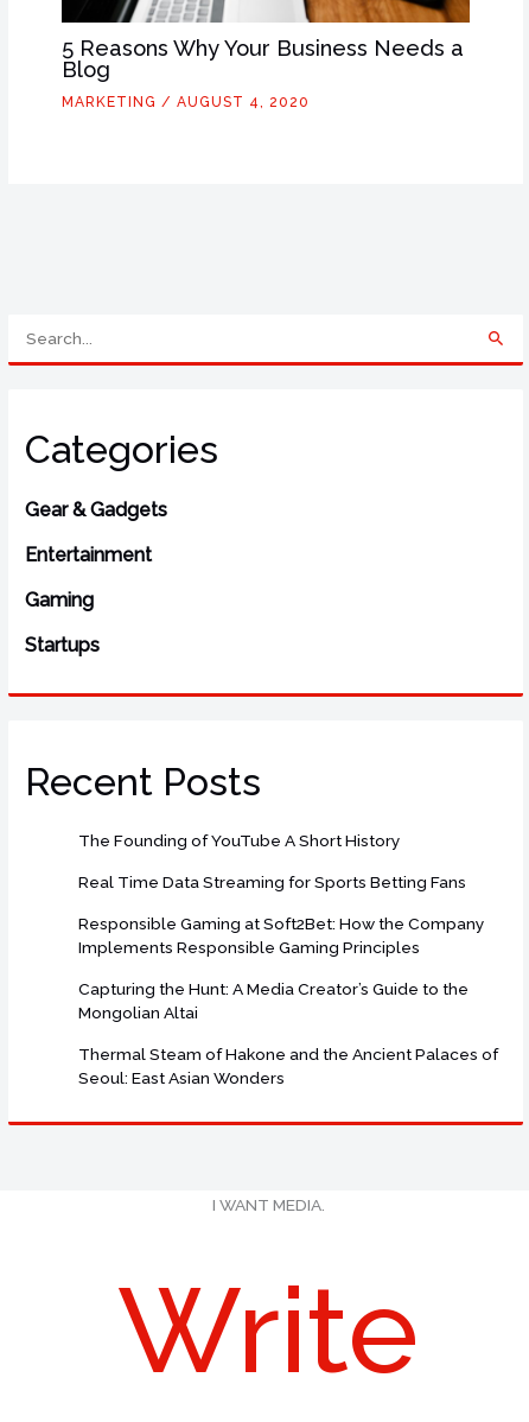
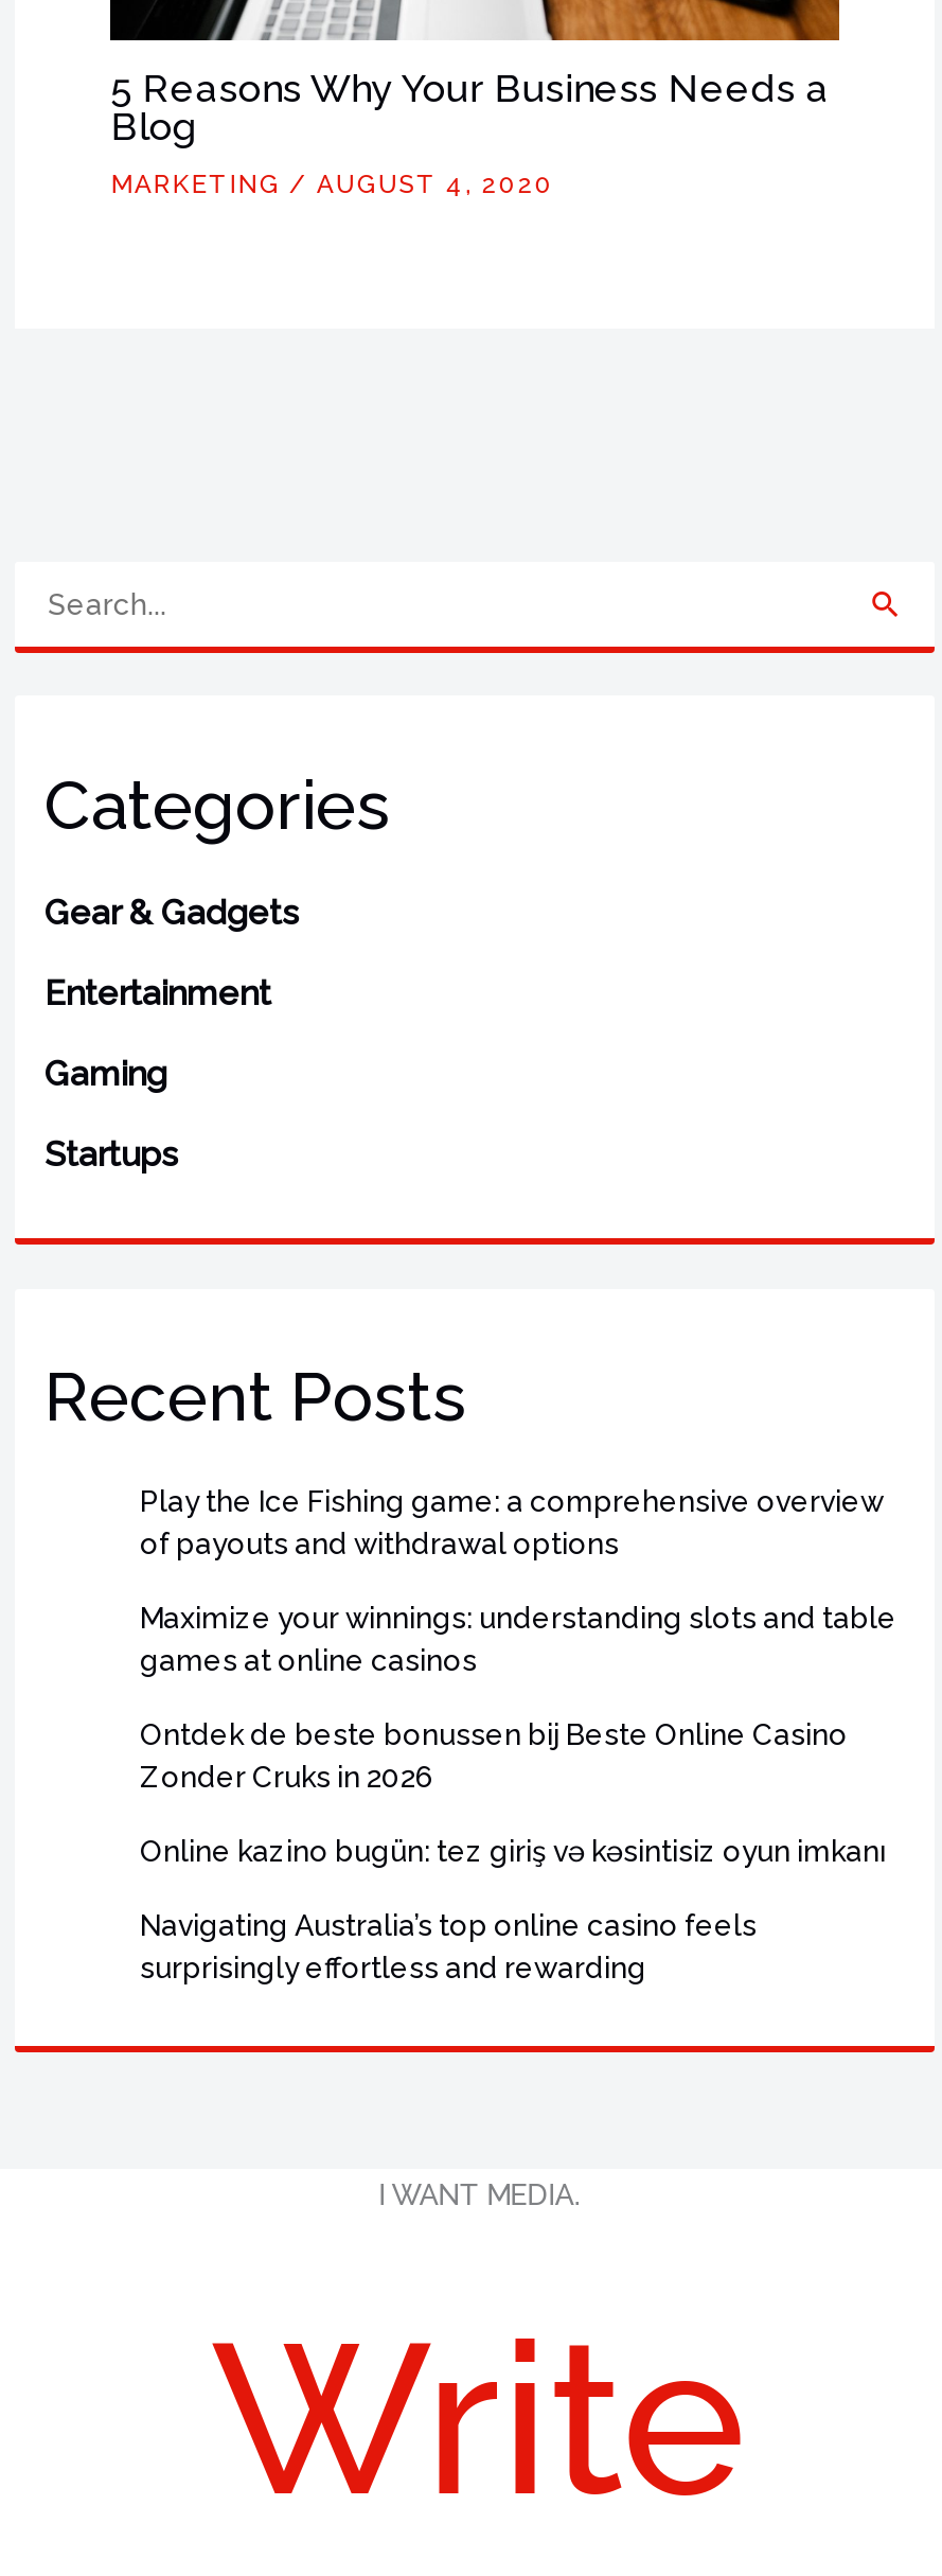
[78,831,400,850] The Founding of YouTube A Short History -> [140,1483,884,1560] Play the Ice Fishing game: a comprehensive overview | of payouts and withdrawal options
[78,872,466,891] Real Time Data Streaming for Sports Betting Fans -> [140,1600,896,1676] Maximize your winnings: understanding slots and table | games at online casinos
[78,914,484,956] Responsible Gaming at Soft2Bet: How the Company | Implements Responsible Gaming Principles -> [140,1717,848,1793] Ontdek de beste bonussen bij Beste Online Casino | Zonder Cruks in 2026
[78,979,469,1022] Capturing the Hunt: A Media Creator’s Guide to the | Mongolian Altai -> [140,1833,886,1867] Online kazino bugün: tez giriş və kəsintisiz oyun imkanı
[78,1044,498,1087] Thermal Steam of Hakone and the Ancient Palaces of | Seoul: East Asian Wonders -> [140,1908,757,1984] Navigating Australia’s top online casino feels | surprisingly effortless and rewarding

